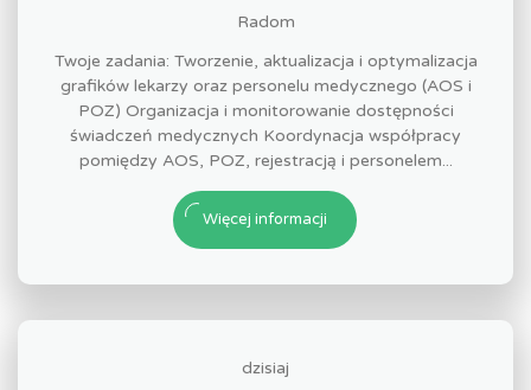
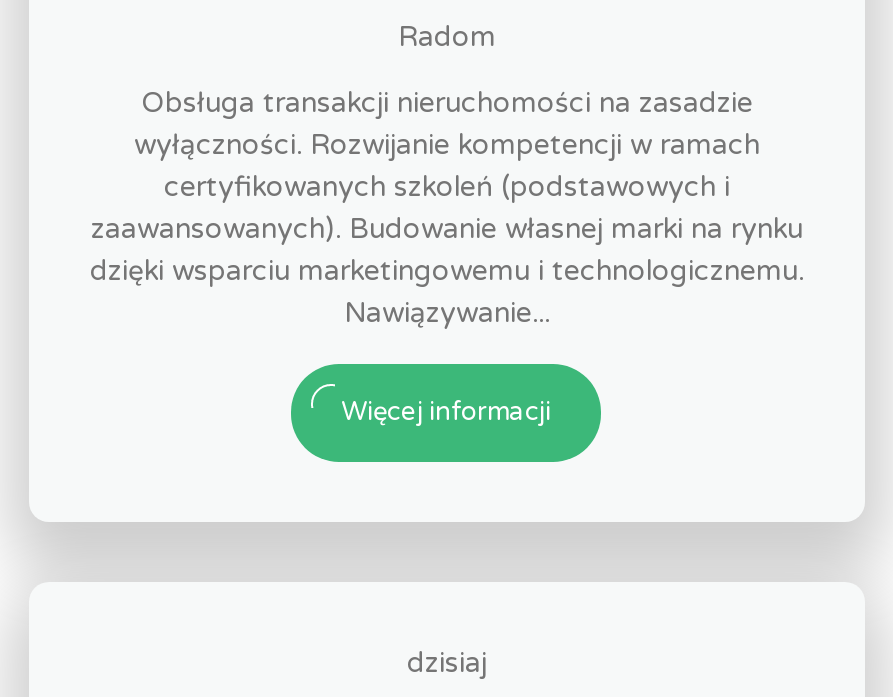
[54,51,477,171] Twoje zadania: Tworzenie, aktualizacja i optymalizacja | grafików lekarzy oraz personelu medycznego (AOS i | POZ) Organizacja i monitorowanie dostępności | świadczeń medycznych Koordynacja współpracy | pomiędzy AOS, POZ, rejestracją i personelem... -> [90,86,804,330] Obsługa transakcji nieruchomości na zasadzie | wyłączności. Rozwijanie kompetencji w ramach | certyfikowanych szkoleń (podstawowych i | zaawansowanych). Budowanie własnej marki na rynku | dzięki wsparciu marketingowemu i technologicznemu. | Nawiązywanie...

